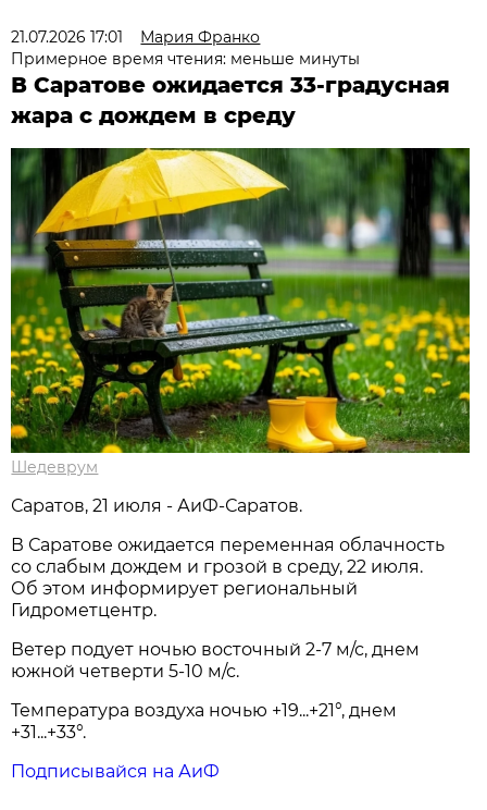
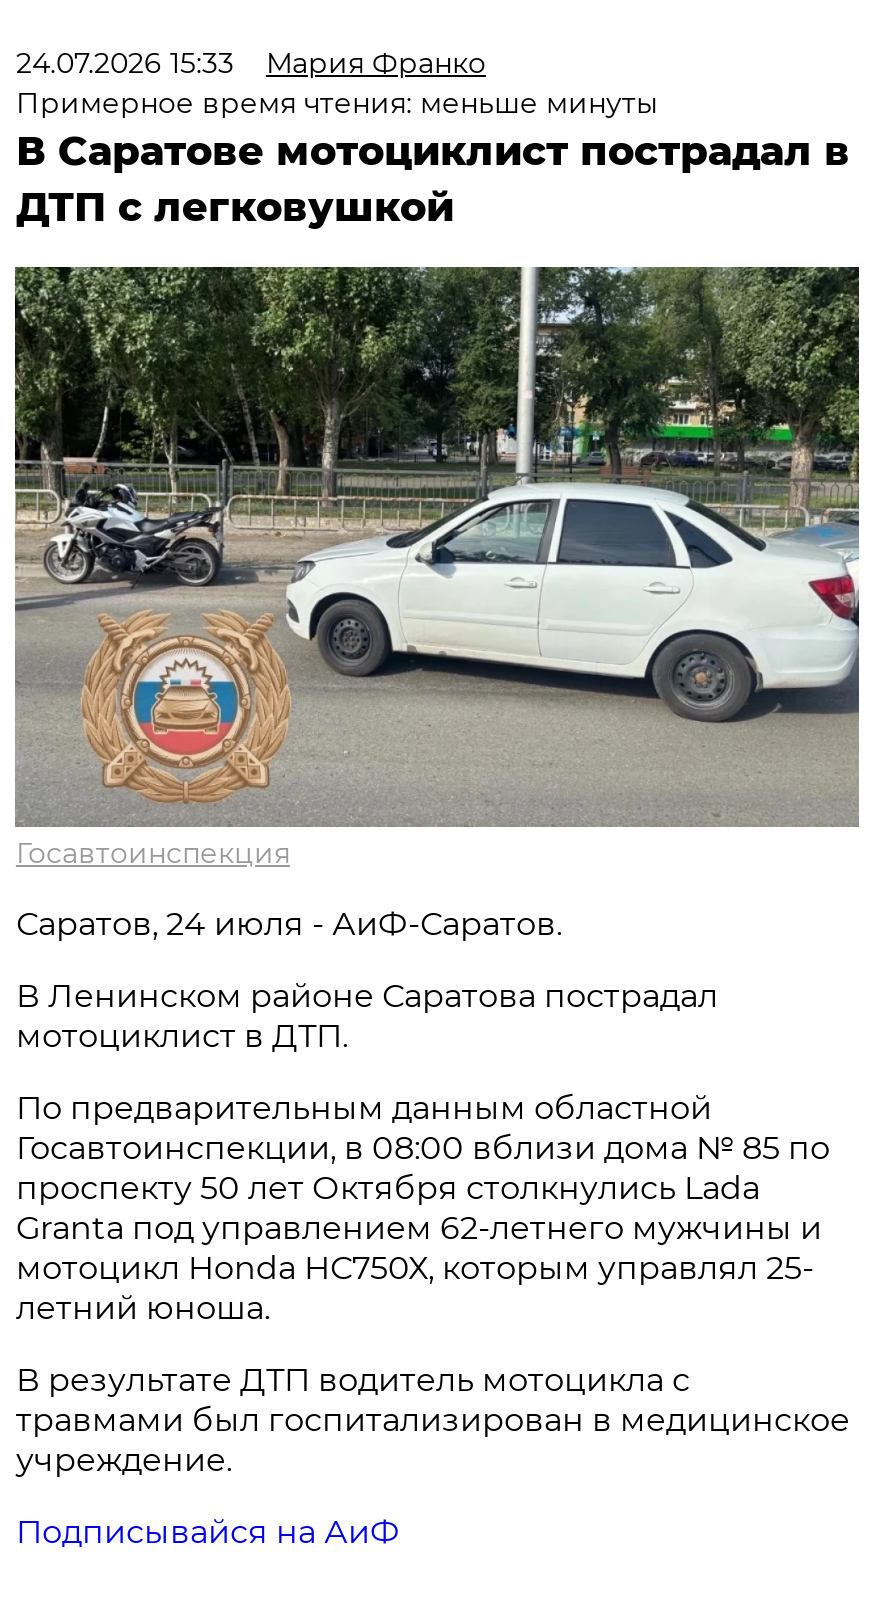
[11,27,260,47] 21.07.2026 17:01 Мария Франко -> [16,45,486,81] 24.07.2026 15:33 Мария Франко
[11,72,450,128] В Саратове ожидается 33-градусная | жара с дождем в среду -> [16,127,850,231] В Саратове мотоциклист пострадал в | ДТП с легковушкой
[10,147,471,477] [image] | Шедеврум -> [15,269,861,872] [image] | Госавтоинспекция
[11,495,303,516] Саратов, 21 июля - АиФ-Саратов. -> [16,906,562,944] Саратов, 24 июля - АиФ-Саратов.
[11,534,445,620] В Саратове ожидается переменная облачность | со слабым дождем и грозой в среду, 22 июля. | Об этом информирует региональный | Гидрометцентр. -> [16,978,718,1056] В Ленинском районе Саратова пострадал | мотоциклист в ДТП.
[11,639,420,681] Ветер подует ночью восточный 2-7 м/с, днем | южной четверти 5-10 м/с. -> [16,1090,830,1328] По предварительным данным областной | Госавтоинспекции, в 08:00 вблизи дома № 85 по | проспекту 50 лет Октября столкнулись Lada | Granta под управлением 62-летнего мужчины и | мотоцикл Honda НС750Х, которым управлял 25- | летний юноша.
[11,700,397,742] Температура воздуха ночью +19...+21°, днем | +31...+33°. -> [16,1362,850,1480] В результате ДТП водитель мотоцикла с | травмами был госпитализирован в медицинское | учреждение.

